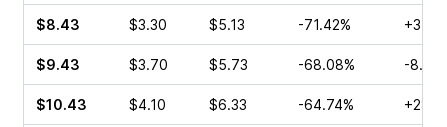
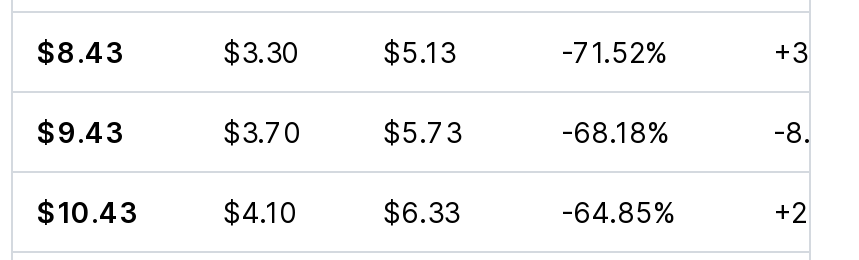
[298,16,351,33] -71.42% -> [561,35,667,69] -71.52%
[298,56,355,73] -68.08% -> [561,115,669,149] -68.18%
[298,96,354,113] -64.74% -> [561,195,675,229] -64.85%

